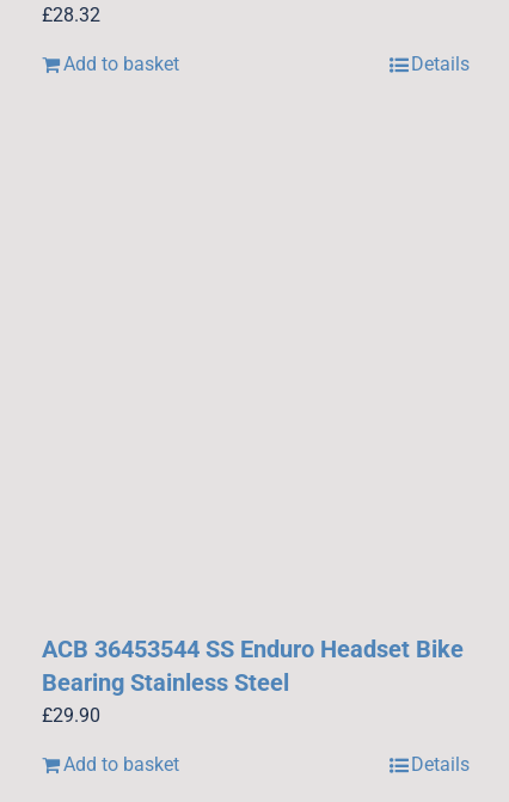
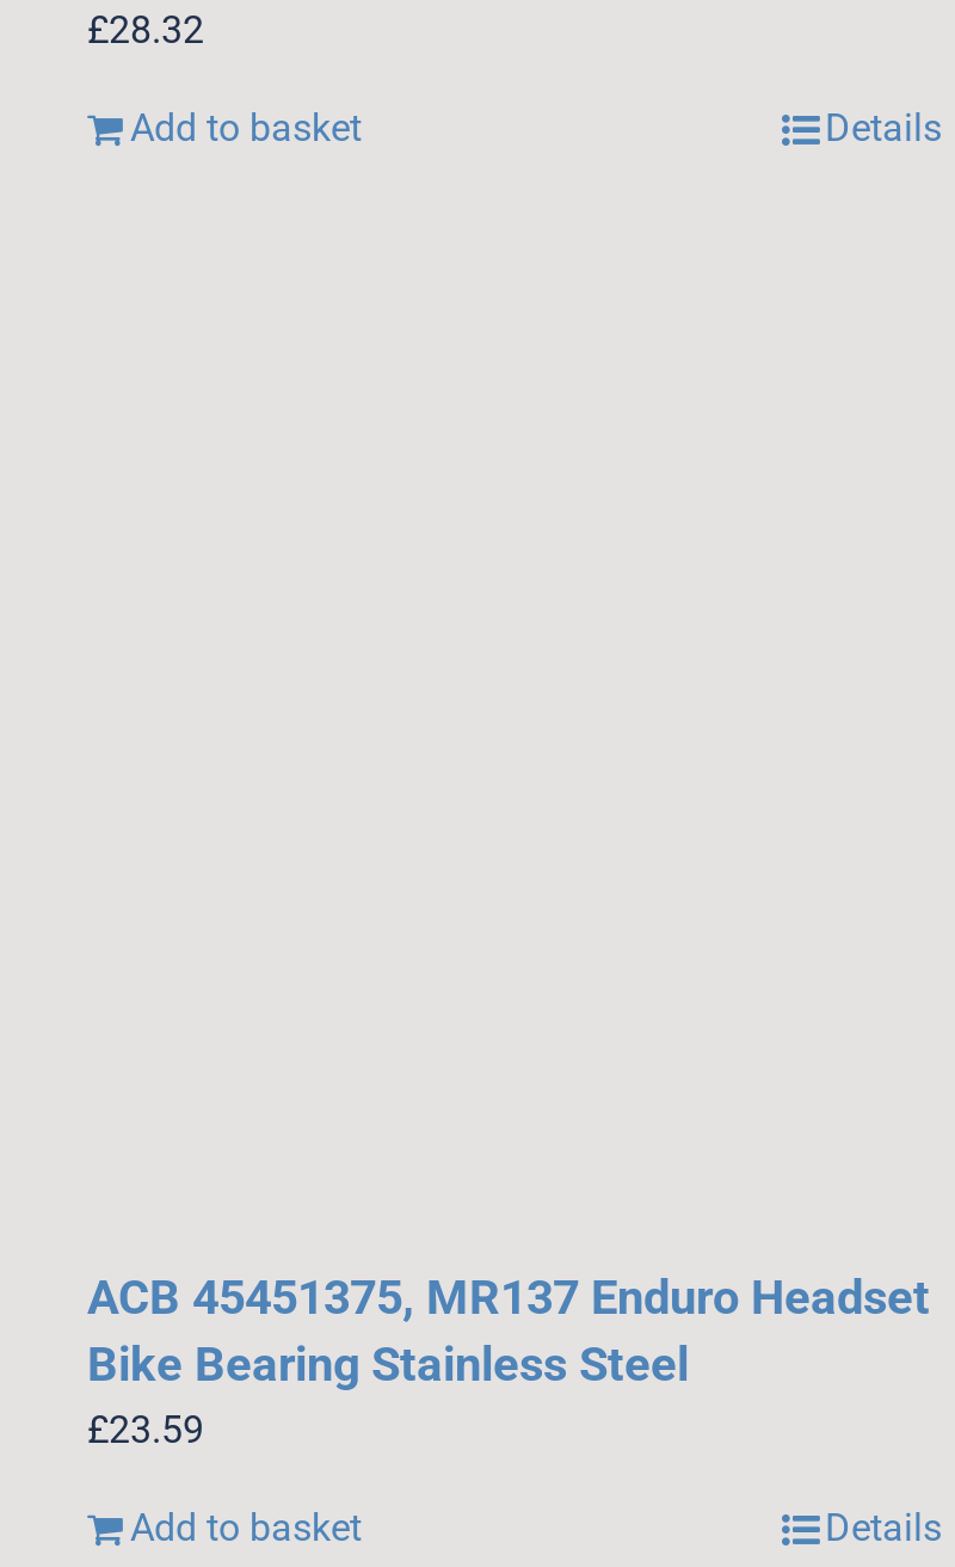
[42,634,464,726] ACB 36453544 SS Enduro Headset Bike | Bearing Stainless Steel | £29.90 -> [87,1268,930,1452] ACB 45451375, MR137 Enduro Headset | Bike Bearing Stainless Steel | £23.59

